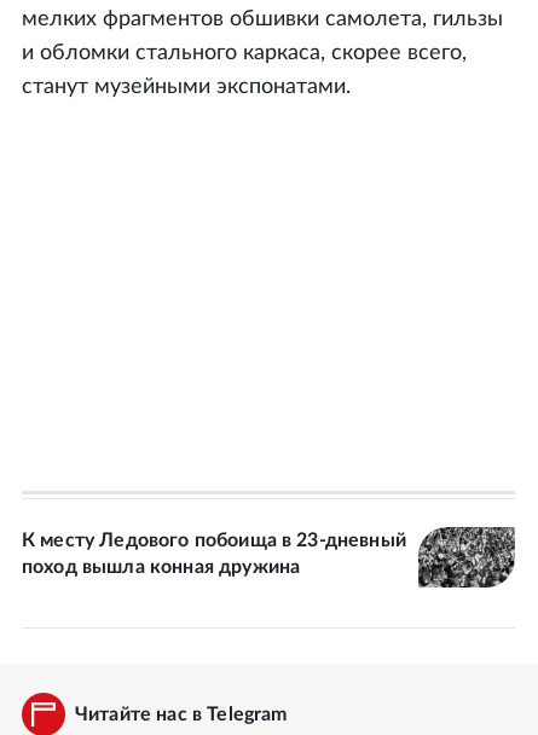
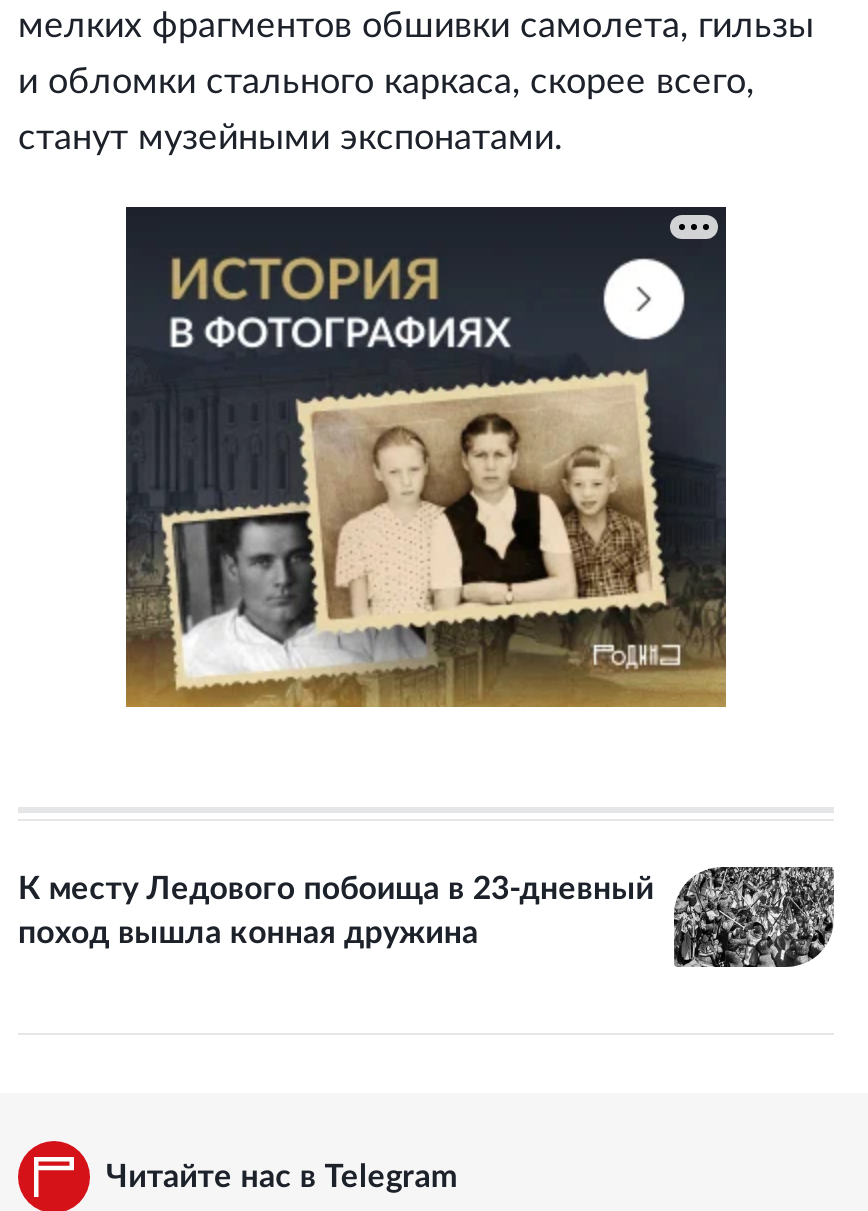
none -> [124,205,728,709] [image]

